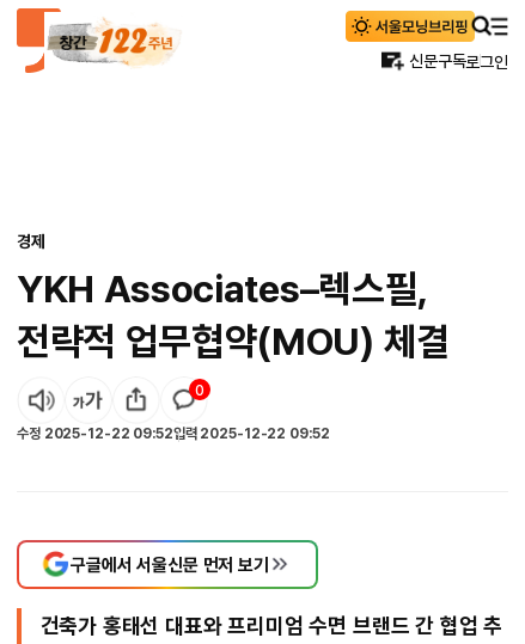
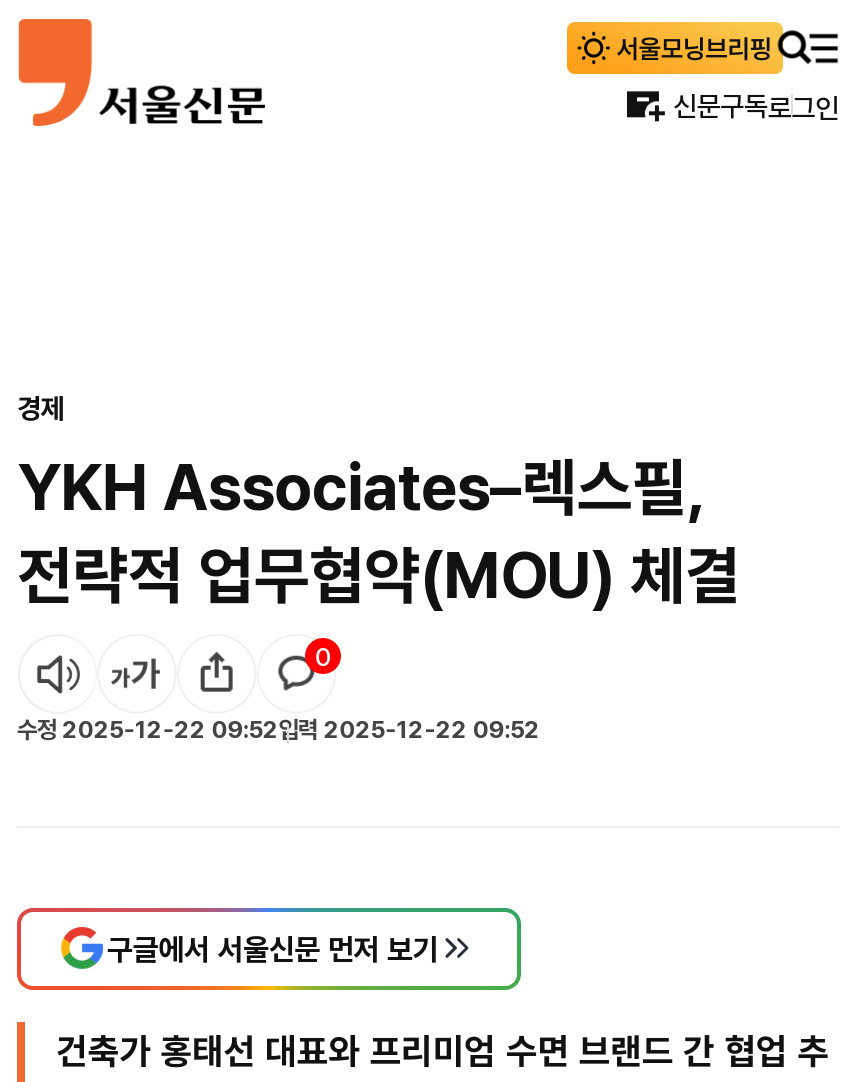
[43,12,175,72] [image] -> [25,18,279,126] [image]

